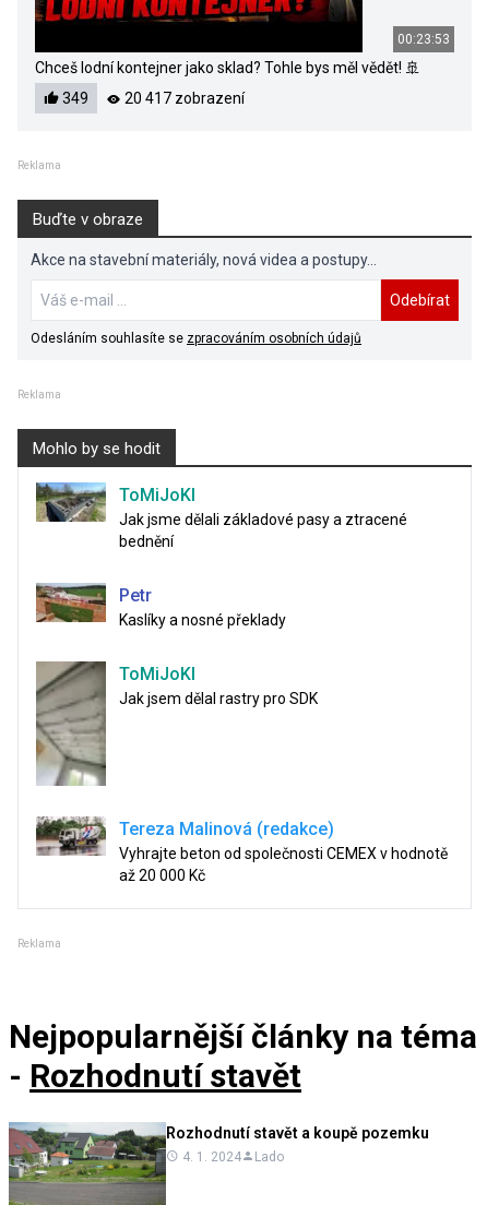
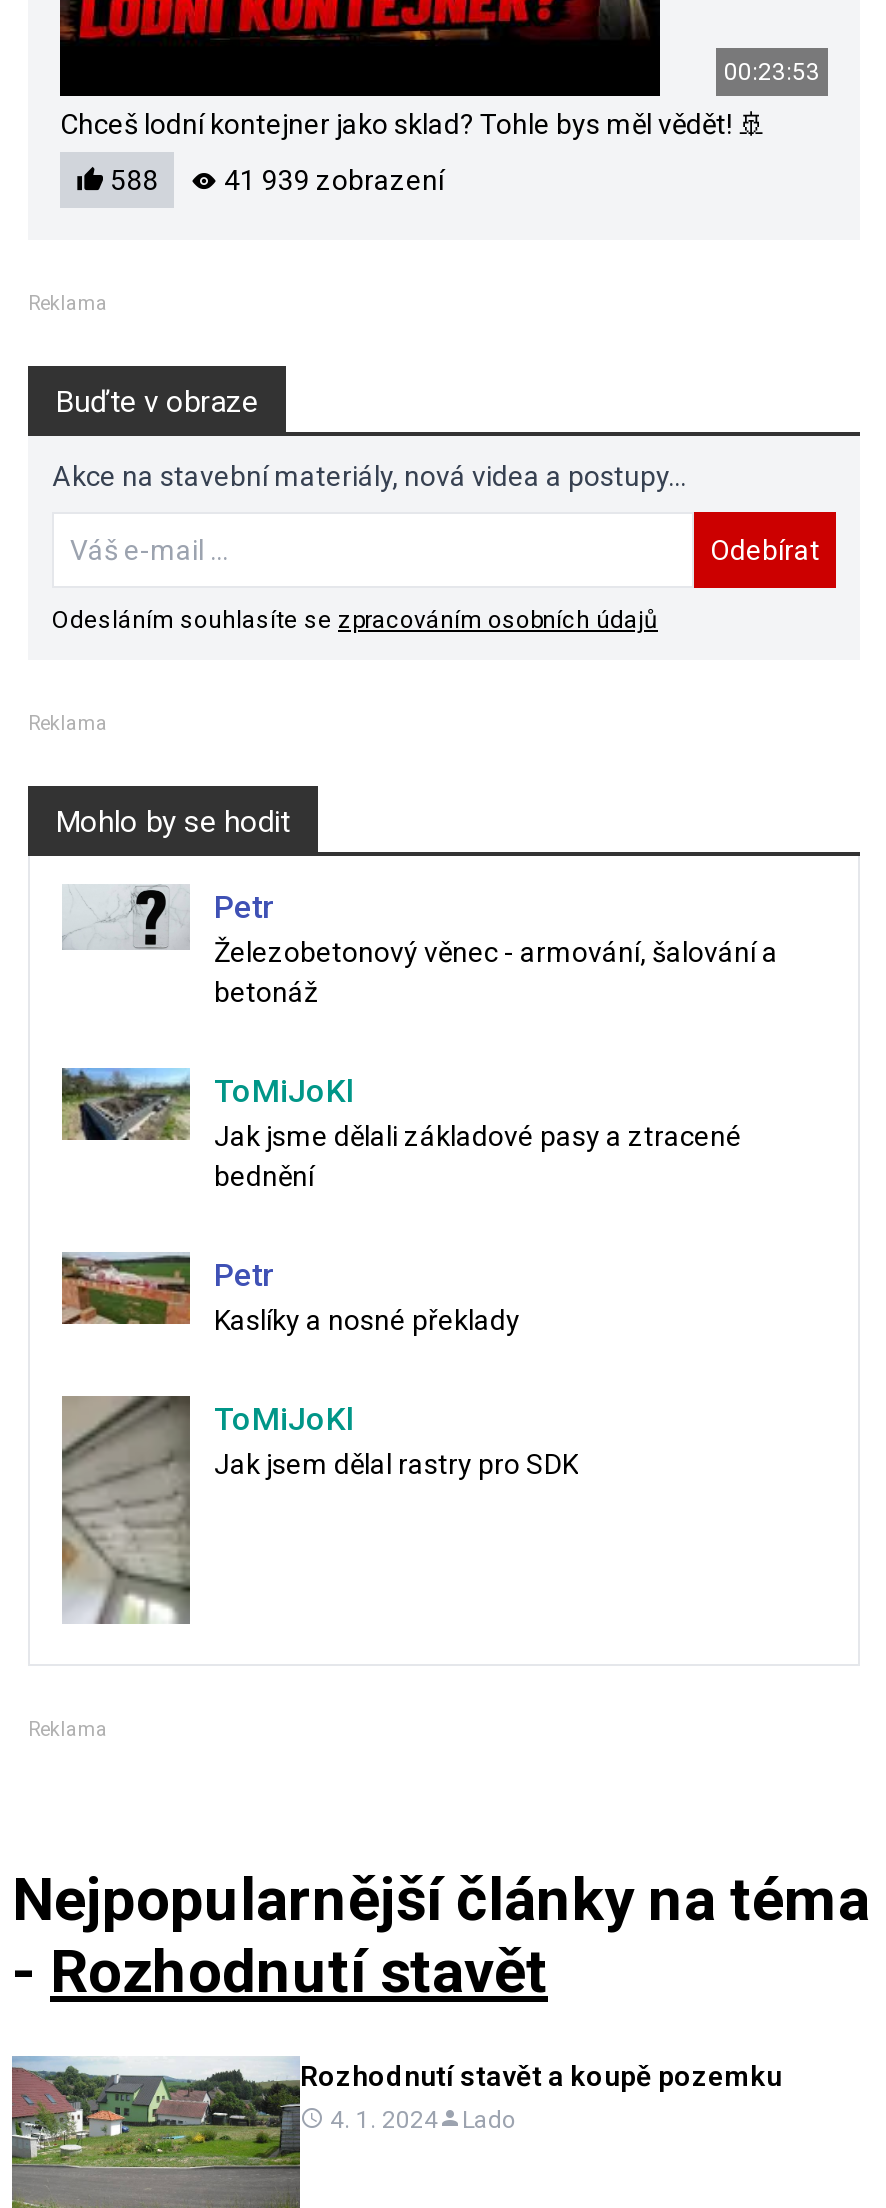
[59,90,88,107] 349 -> [104,164,158,196] 588
[121,90,245,107] 20 417 zobrazení -> [218,164,444,196] 41 939 zobrazení
none -> [64,884,778,1008] [image] | Petr | Železobetonový věnec - armování, šalování a | betonáž
moved [35,481,407,707] -> [60,1066,742,1480]: [image] | ToMiJoKl | Jak jsme dělali základové pasy a ztracené | bednění | Petr | Kaslíky a nosné překlady | ToMiJoKl | Jak jsem dělal rastry pro SDK
moved [35,660,108,788] -> [60,1394,194,1628]: [image]
[36,815,448,884] [image] | Tereza Malinová (redakce) | Vyhrajte beton od společnosti CEMEX v hodnotě | až 20 000 Kč -> none

